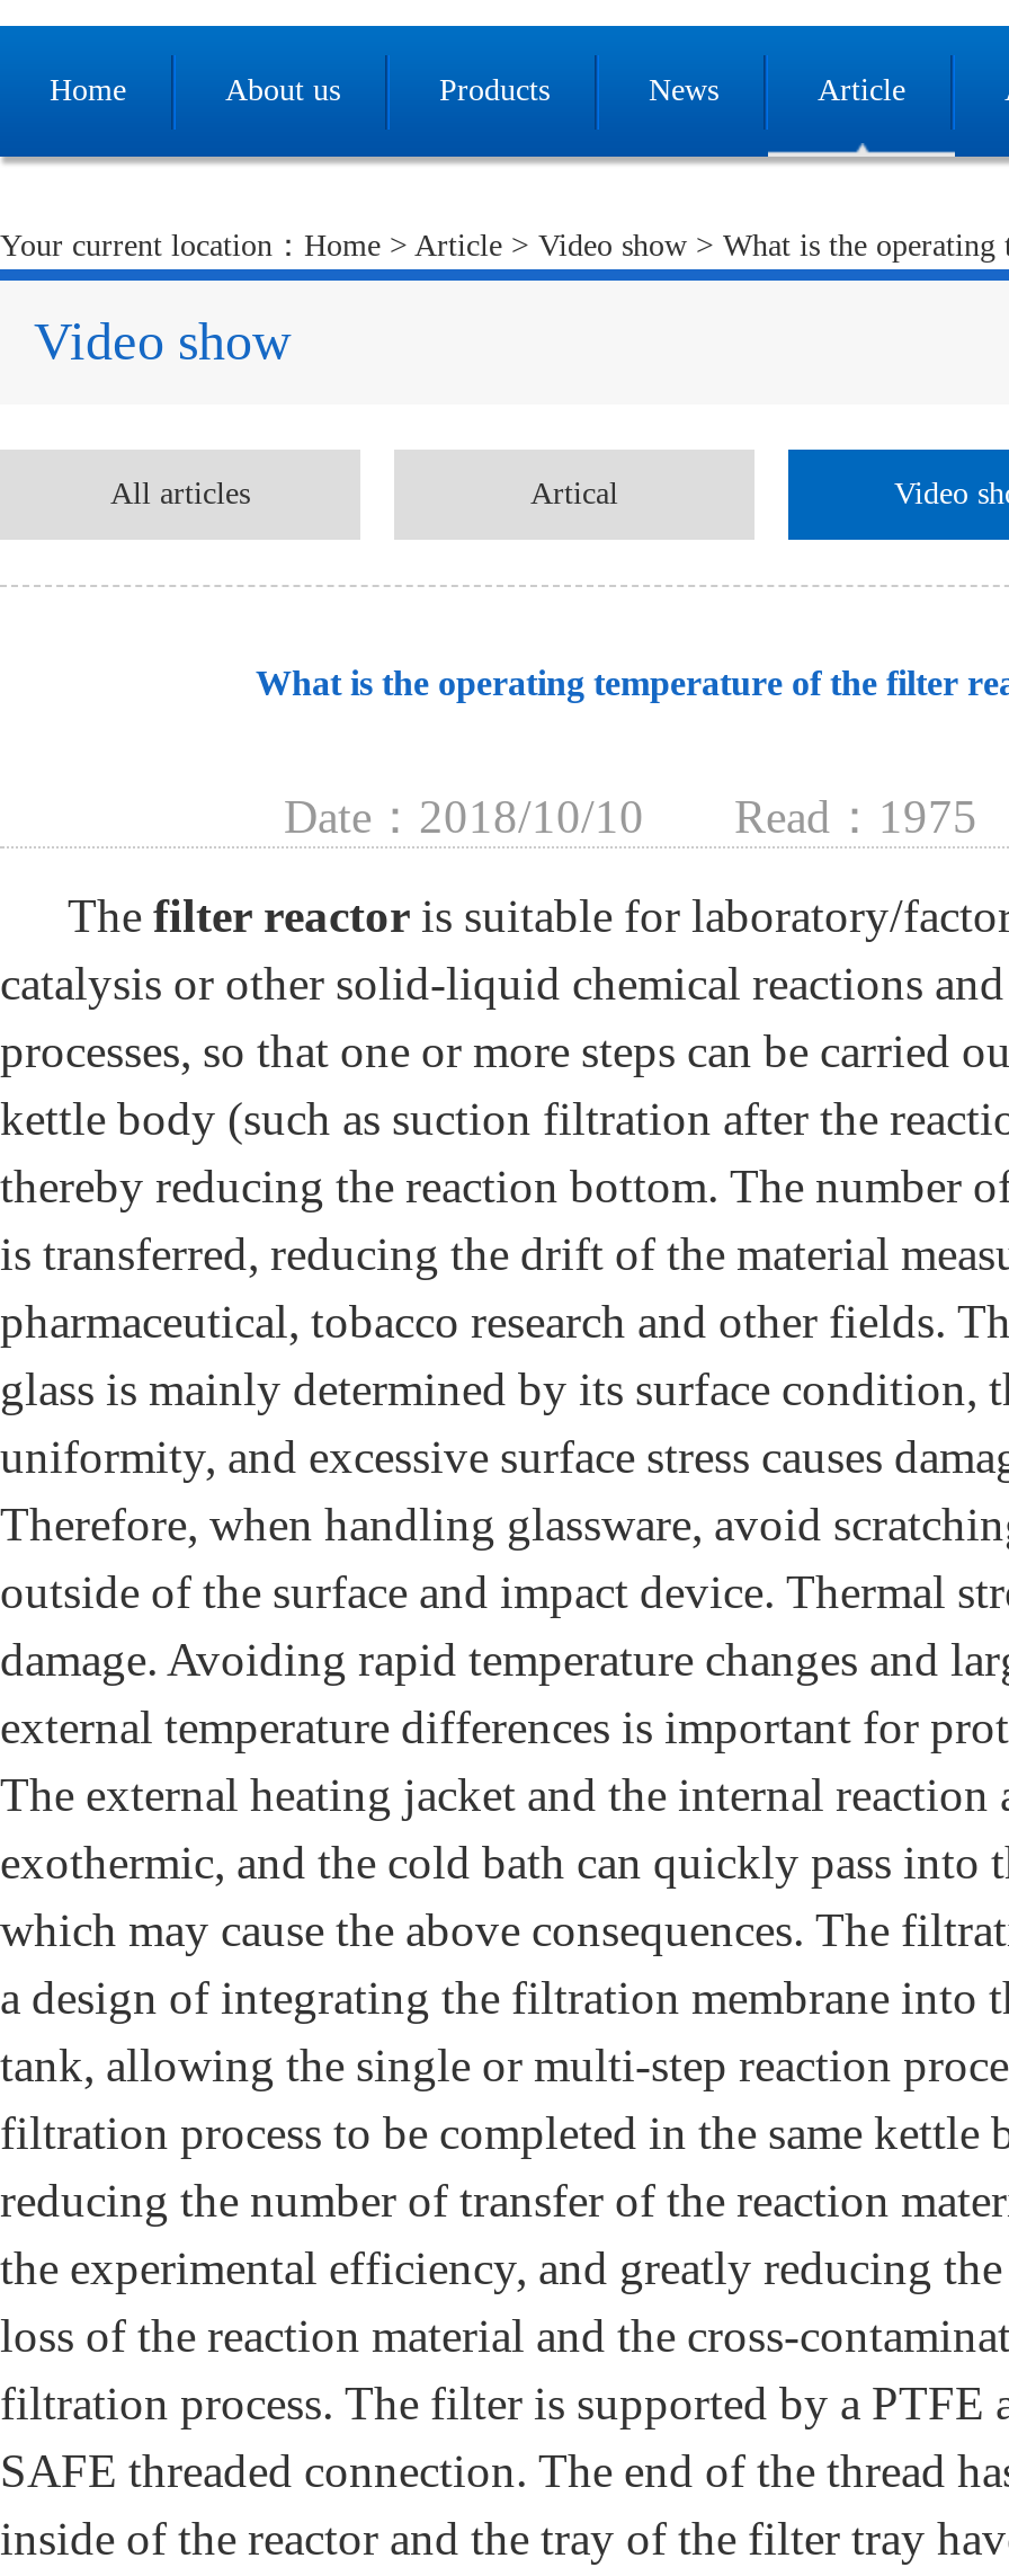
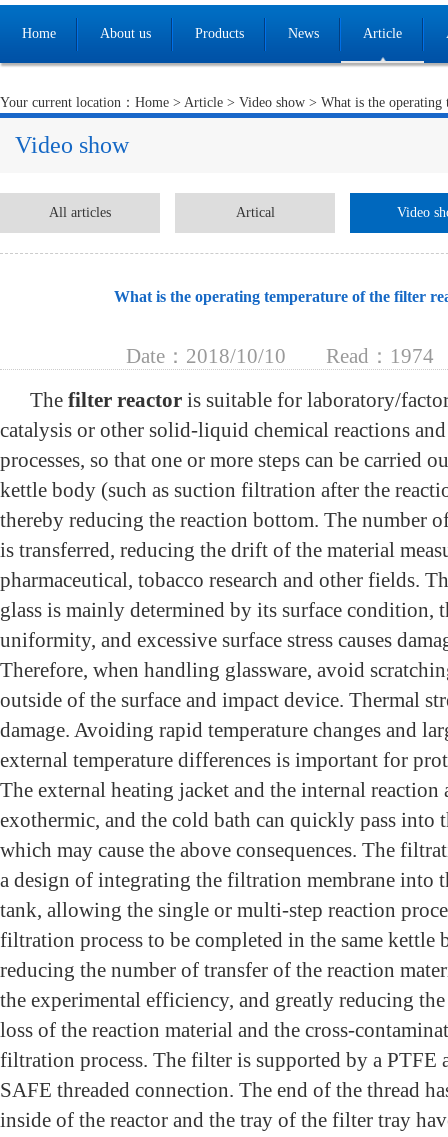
[284,790,977,844] Date：2018/10/10 Read：1975 -> [126,344,434,368] Date：2018/10/10 Read：1974

